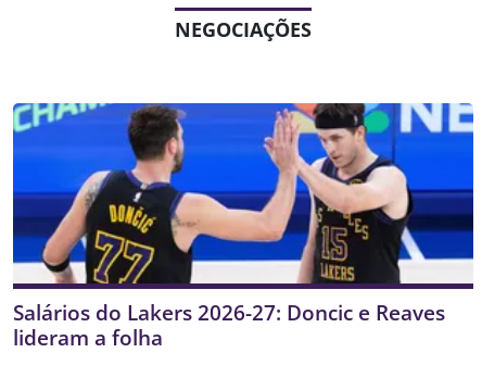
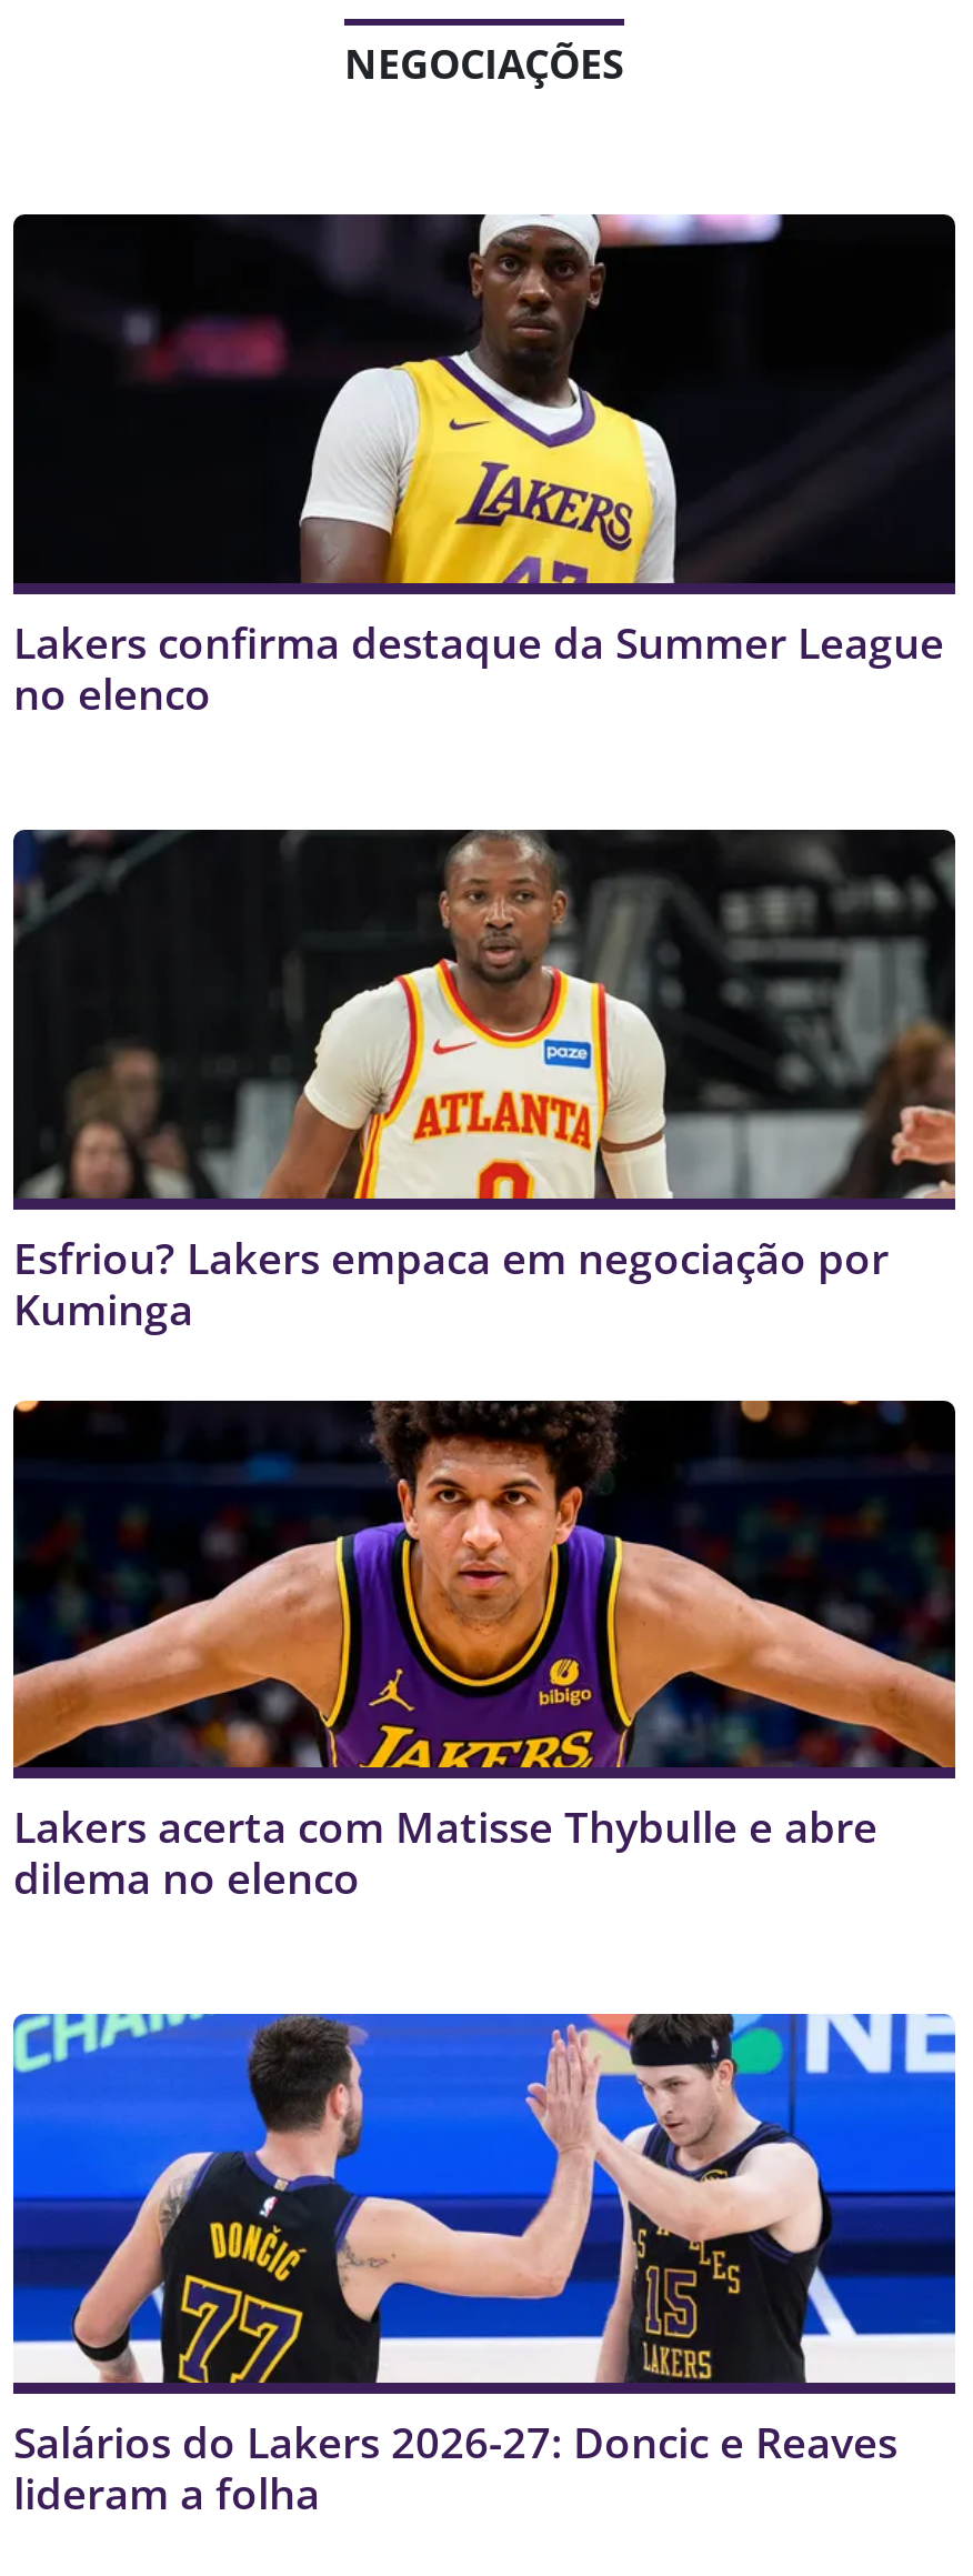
none -> [11,212,957,723] [image] | Lakers confirma destaque da Summer League | no elenco
none -> [11,828,957,1337] [image] | Esfriou? Lakers empaca em negociação por | Kuminga
none -> [11,1399,957,1908] [image] | Lakers acerta com Matisse Thybulle e abre | dilema no elenco

